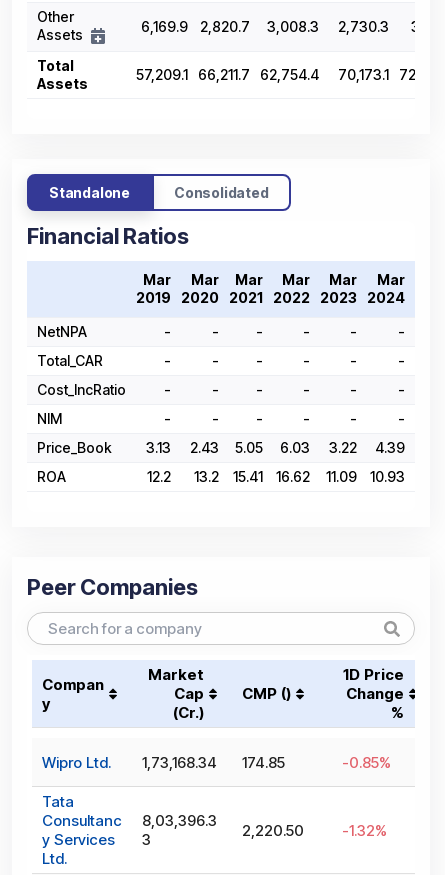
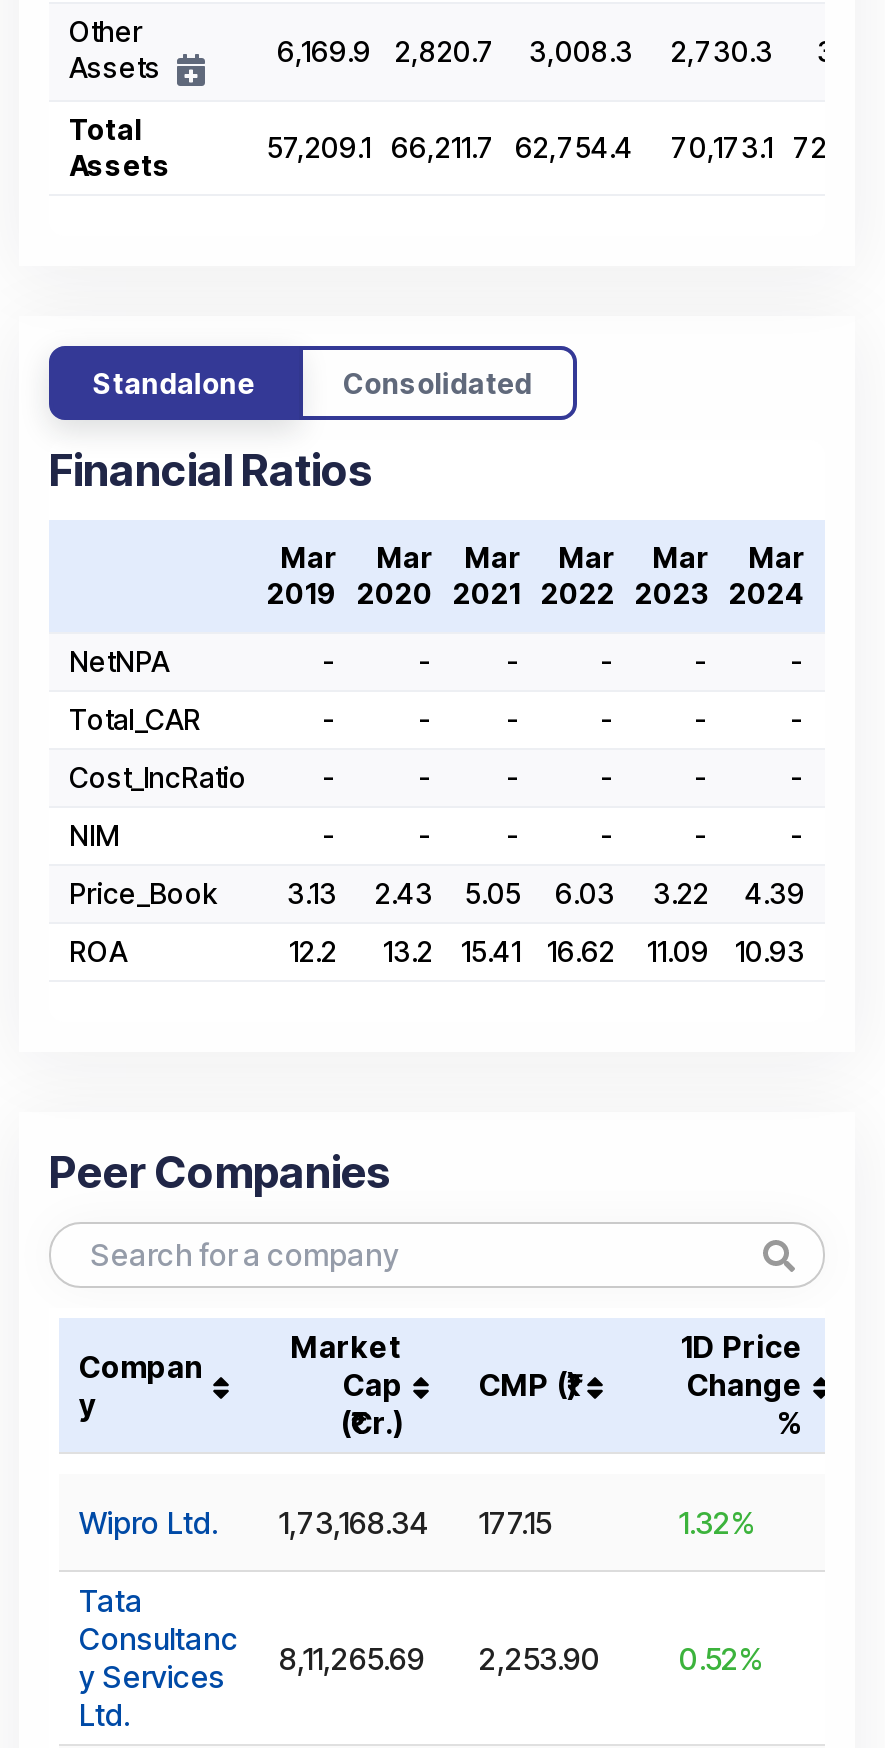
[42,752,285,771] Wipro Ltd. 1,73,168.34 174.85 -> [79,1503,551,1541] Wipro Ltd. 1,73,168.34 177.15
[342,752,391,771] -0.85% -> [679,1503,755,1541] 1.32%
[142,811,387,849] 8,03,396.3 | 3 | 2,220.50 | -1.32% -> [279,1639,763,1677] 8,11,265.69 | 2,253.90 | 0.52%

